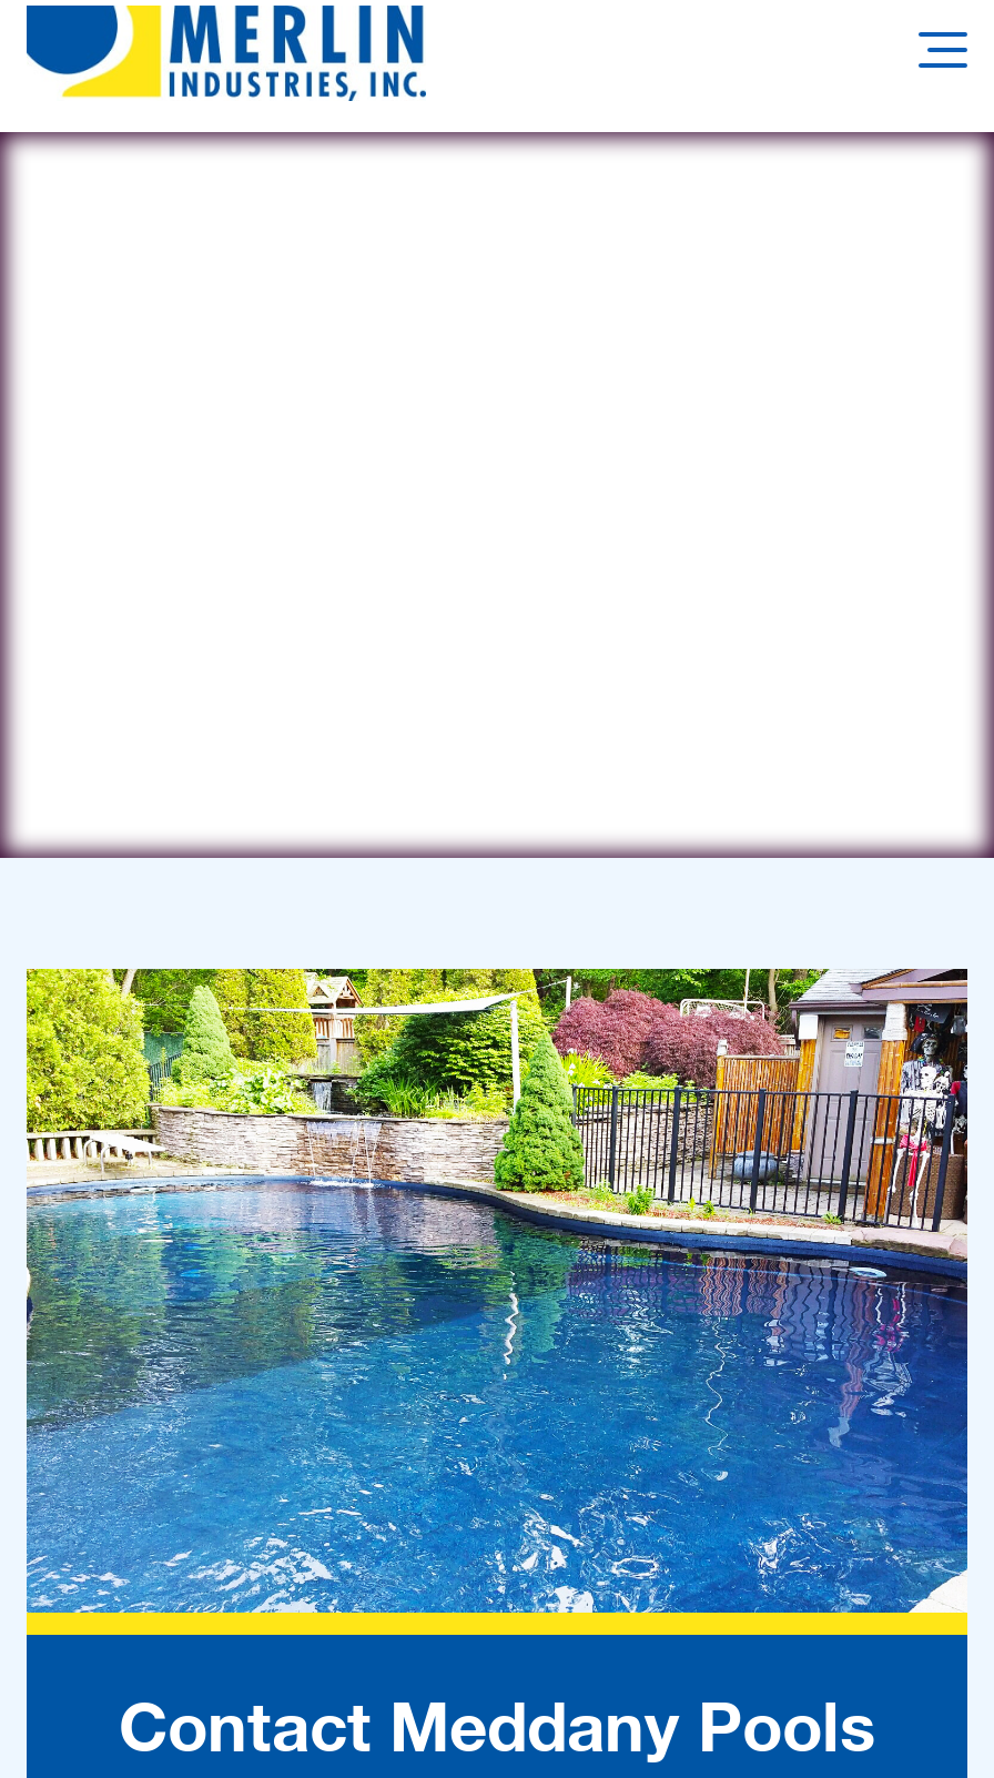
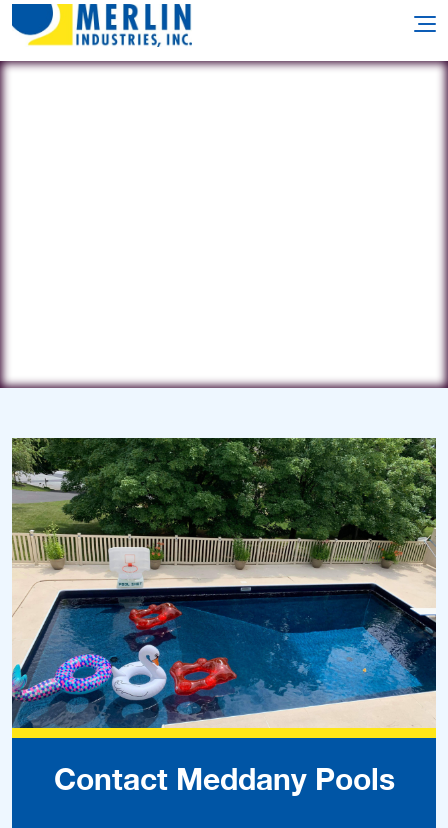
[24,967,970,1615] [image] -> [11,437,437,729] [image]

